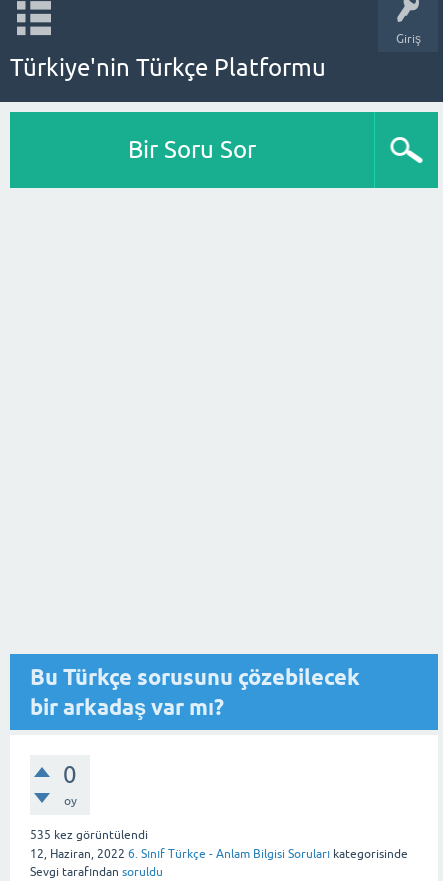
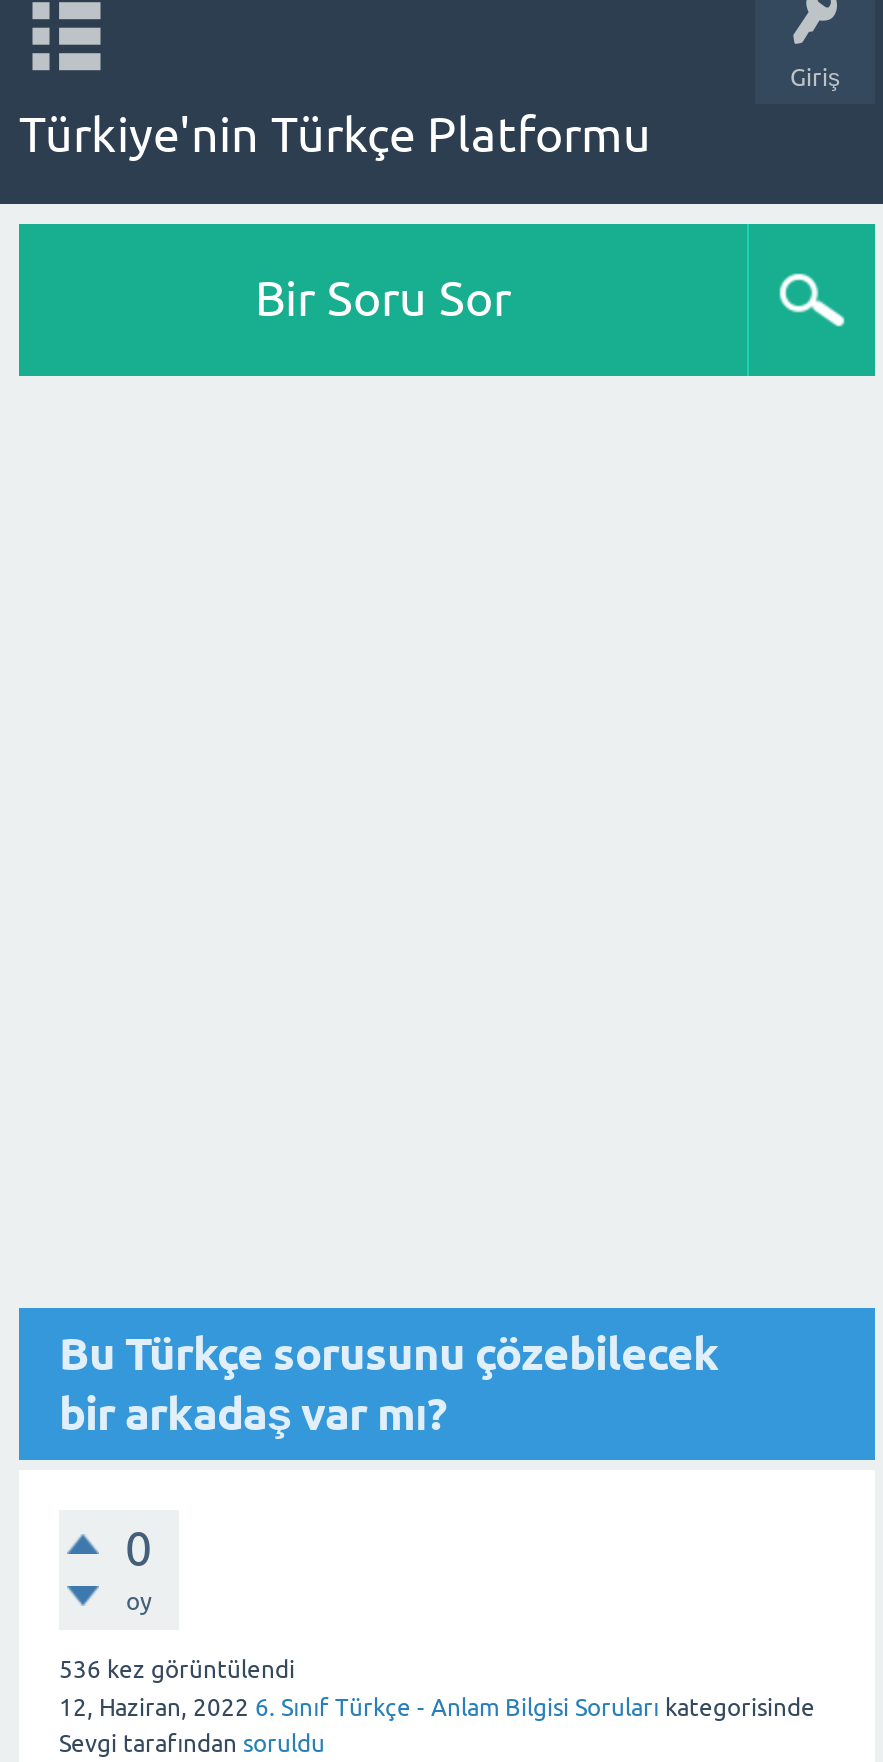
[30,828,148,842] 535 kez görüntülendi -> [59,1656,295,1684] 536 kez görüntülendi

